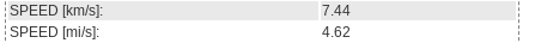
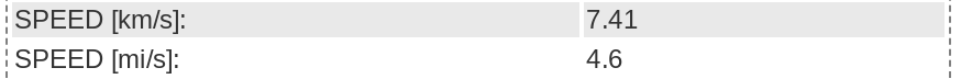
[322,2,351,19] 7.44 -> [586,4,639,35] 7.41
[322,24,351,41] 4.62 -> [586,44,623,75] 4.6

